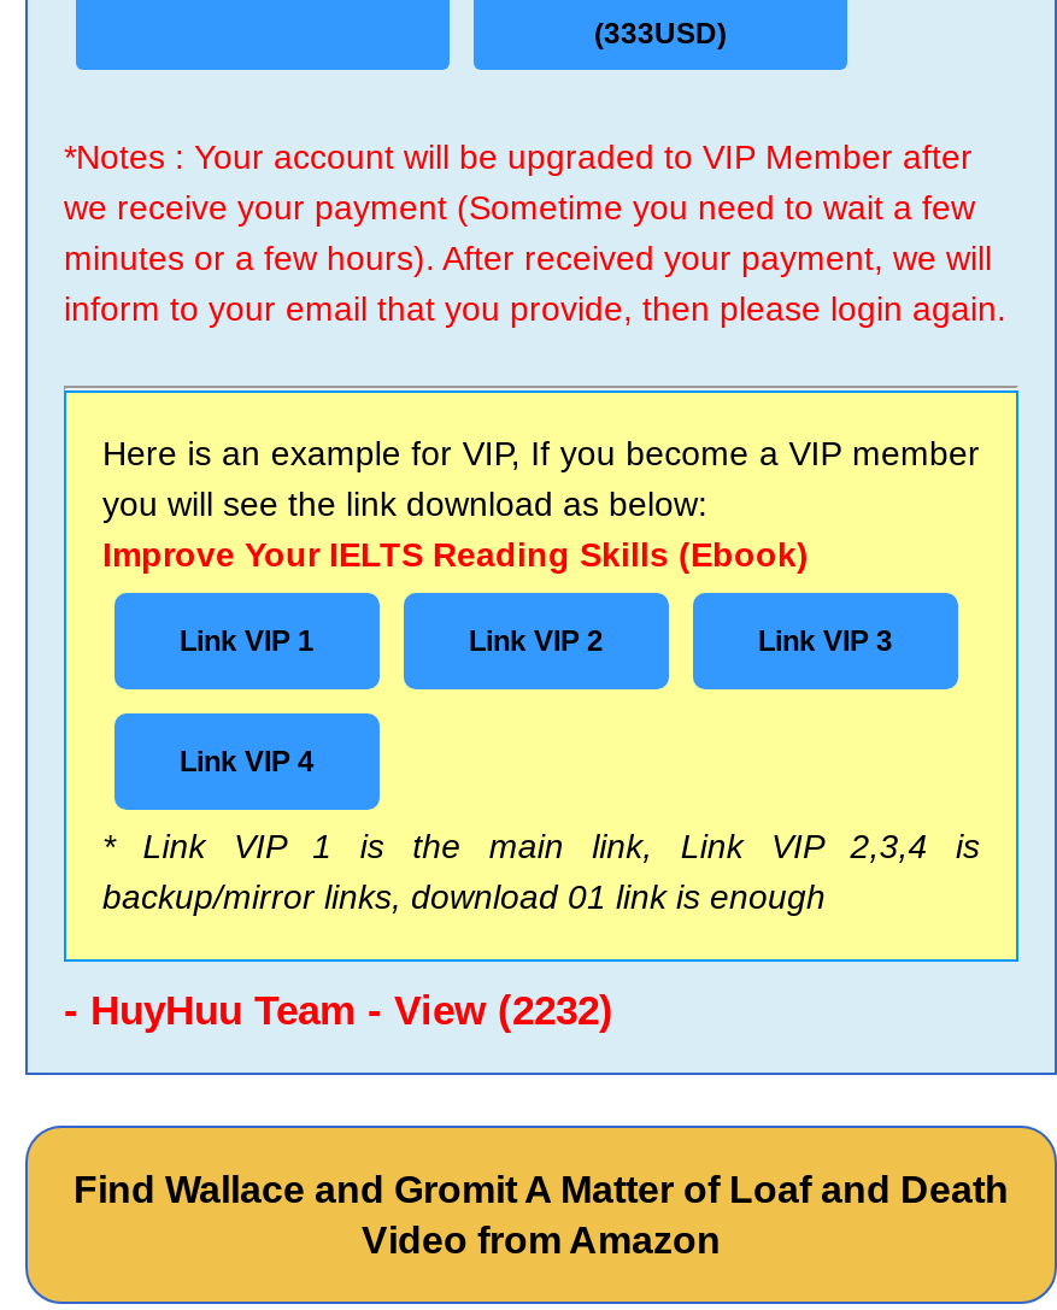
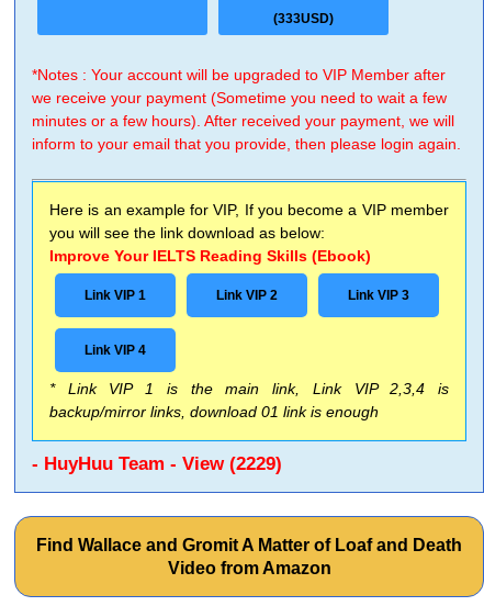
[64,988,613,1034] - HuyHuu Team - View (2232) -> [32,453,282,474] - HuyHuu Team - View (2229)

